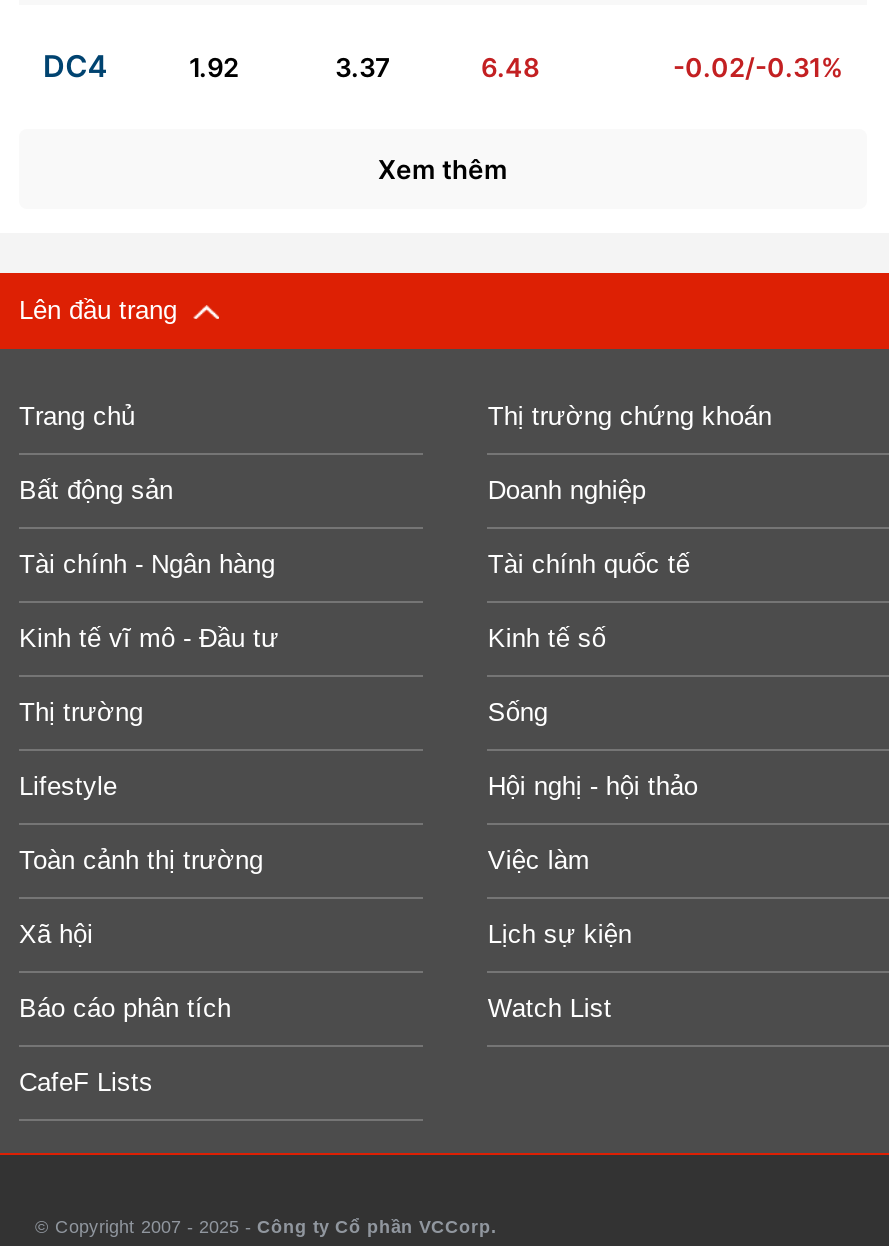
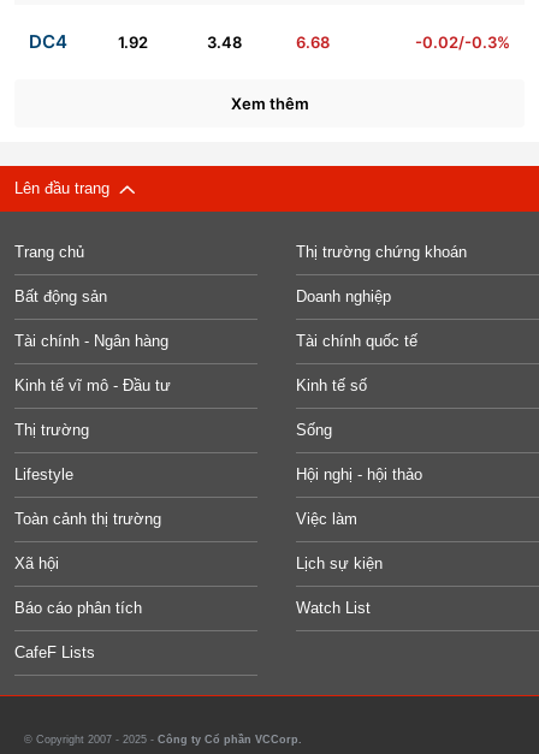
[335,50,391,82] 3.37 -> [207,32,242,51] 3.48
[481,50,539,82] 6.48 -> [296,32,330,51] 6.68
[673,50,843,82] -0.02/-0.31% -> [415,32,510,51] -0.02/-0.3%

